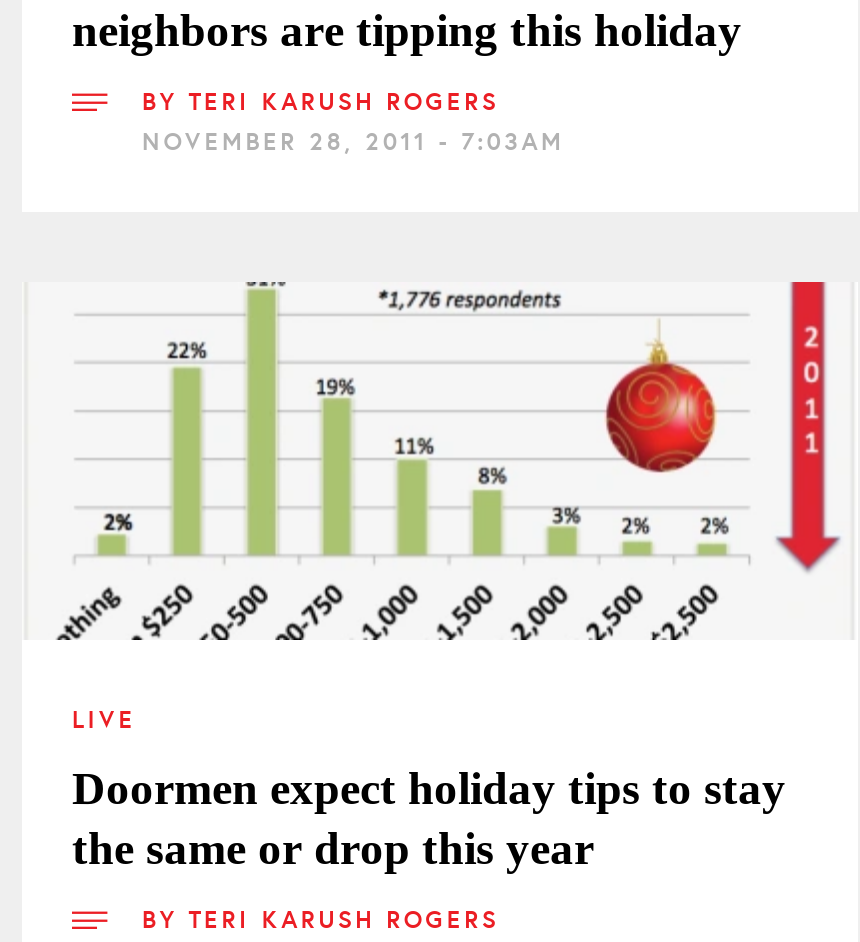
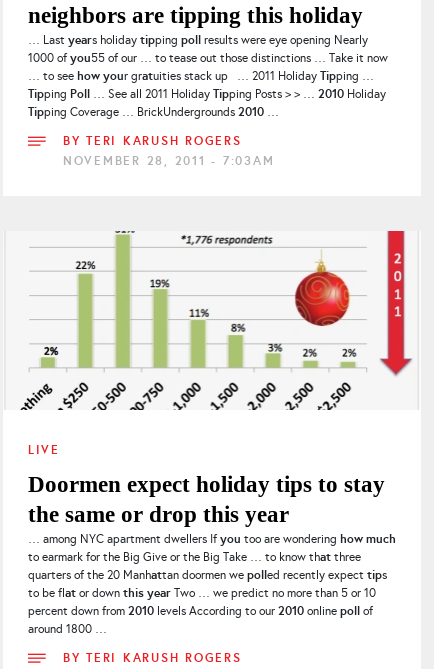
none -> [28,32,388,120] … Last years holiday tipping poll results were eye opening Nearly | 1000 of you55 of our … to tease out those distinctions … Take it now | … to see how your gratuities stack up … 2011 Holiday Tipping … | Tipping Poll … See all 2011 Holiday Tipping Posts > > … 2010 Holiday | Tipping Coverage … BrickUndergrounds 2010 …
none -> [28,531,396,636] … among NYC apartment dwellers If you too are wondering how much | to earmark for the Big Give or the Big Take … to know that three | quarters of the 20 Manhattan doormen we polled recently expect tips | to be flat or down this year Two … we predict no more than 5 or 10 | percent down from 2010 levels According to our 2010 online poll of | around 1800 …

